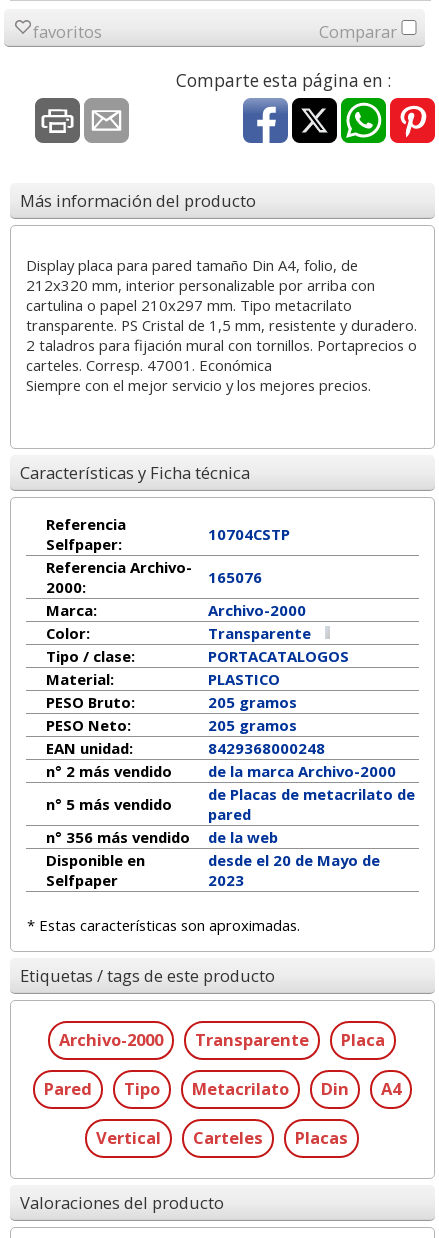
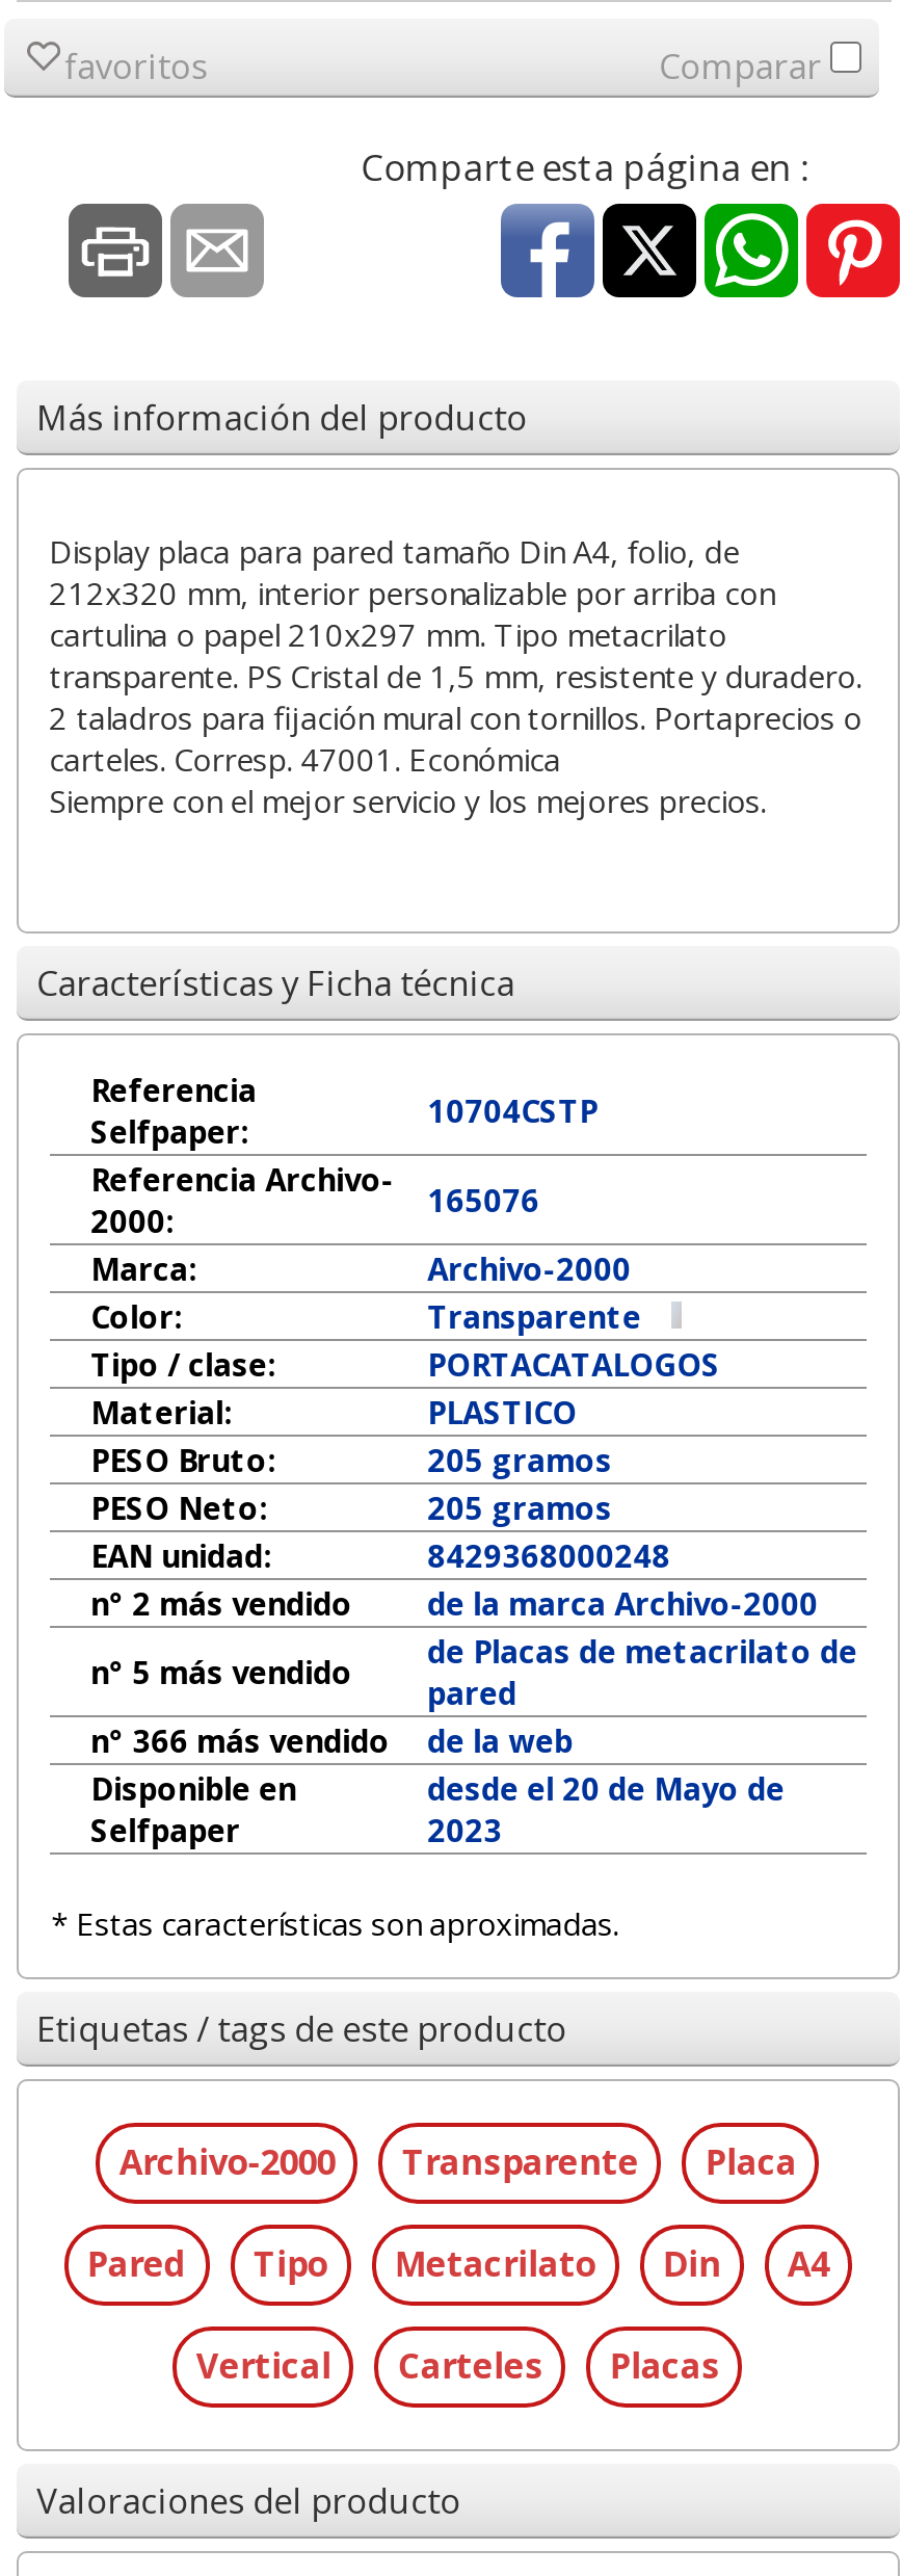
[46,827,278,847] n° 356 más vendido de la web -> [91,1720,573,1762] n° 366 más vendido de la web

